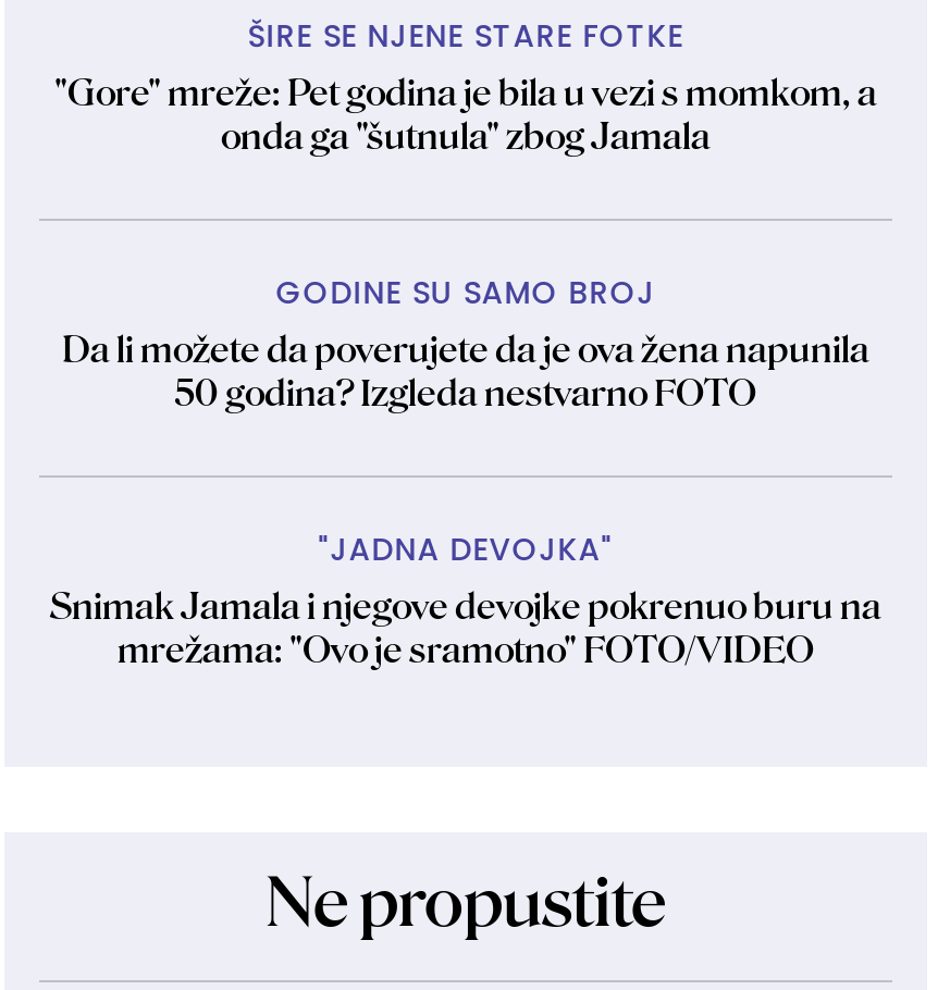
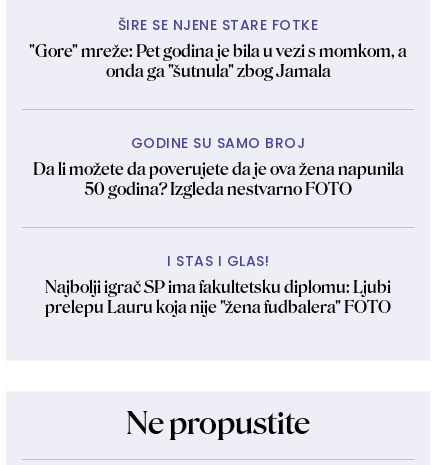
[50,527,881,670] "JADNA DEVOJKA" | Snimak Jamala i njegove devojke pokrenuo buru na | mrežama: "Ovo je sramotno" FOTO/VIDEO -> [45,251,391,317] I STAS I GLAS! | Najbolji igrač SP ima fakultetsku diplomu: Ljubi | prelepu Lauru koja nije "žena fudbalera" FOTO

